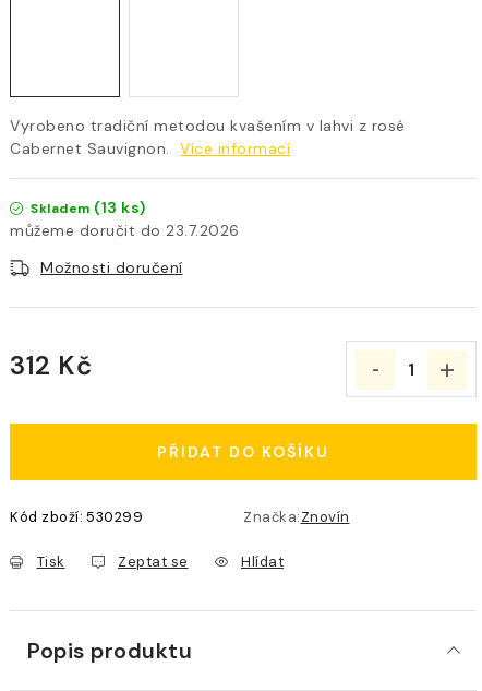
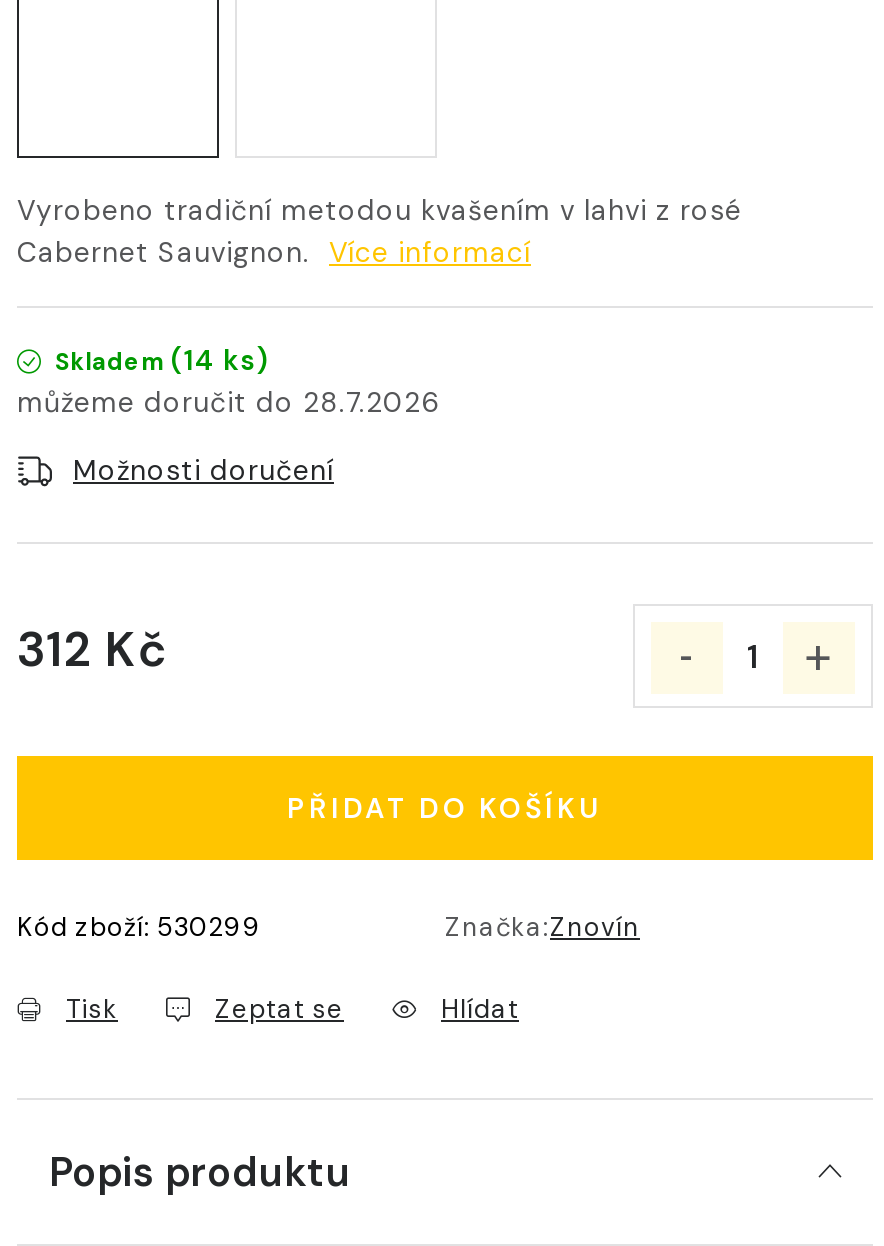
[31,198,146,217] Skladem (13 ks) -> [55,342,268,378] Skladem (14 ks)
[166,221,239,240] 23.7.2026 -> [303,384,440,420] 28.7.2026

